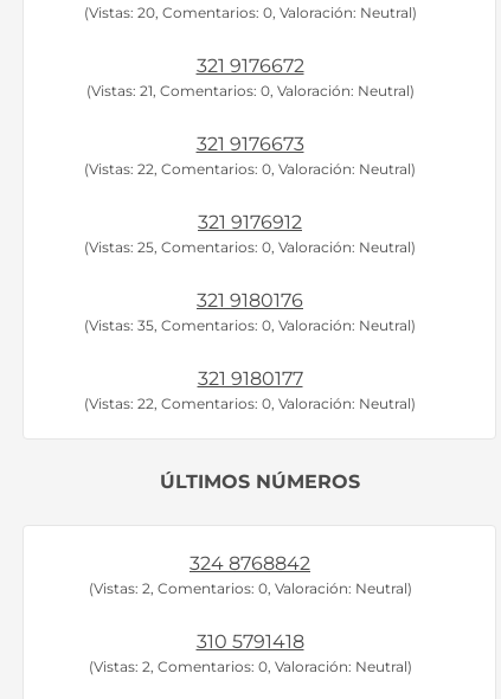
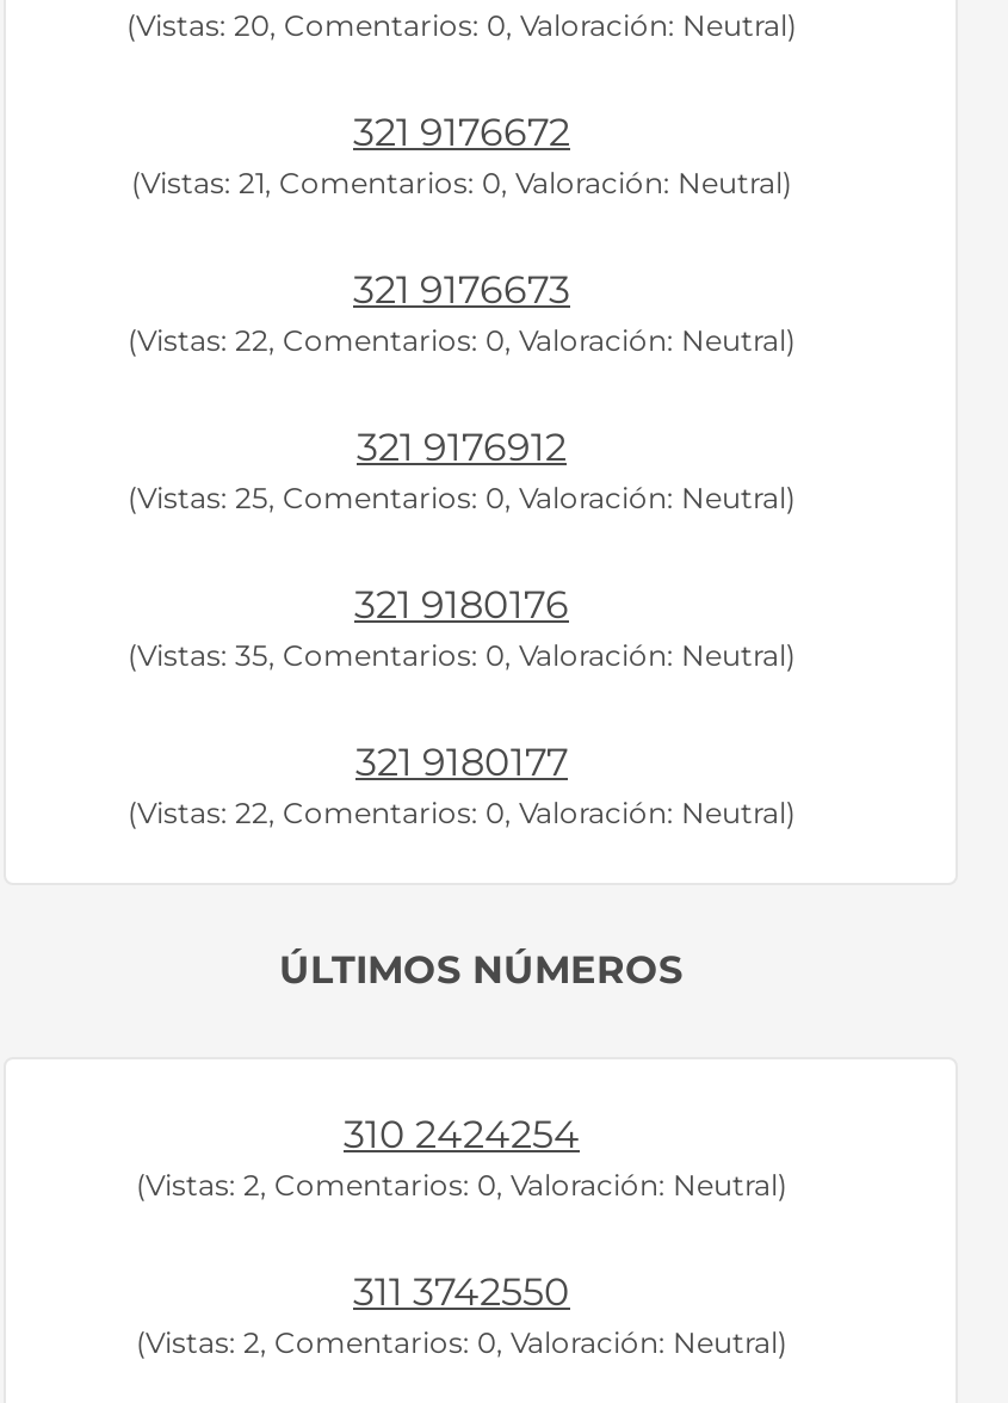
[190,552,310,575] 324 8768842 -> [344,1112,580,1157] 310 2424254
[196,630,304,653] 310 5791418 -> [353,1269,570,1315] 311 3742550

